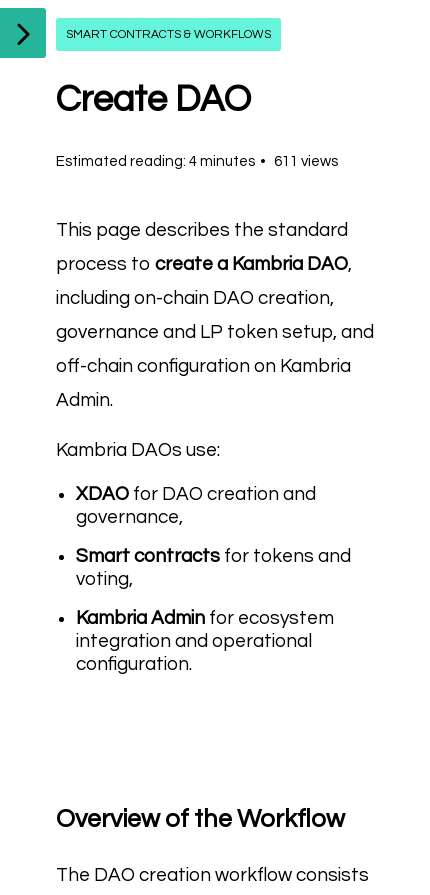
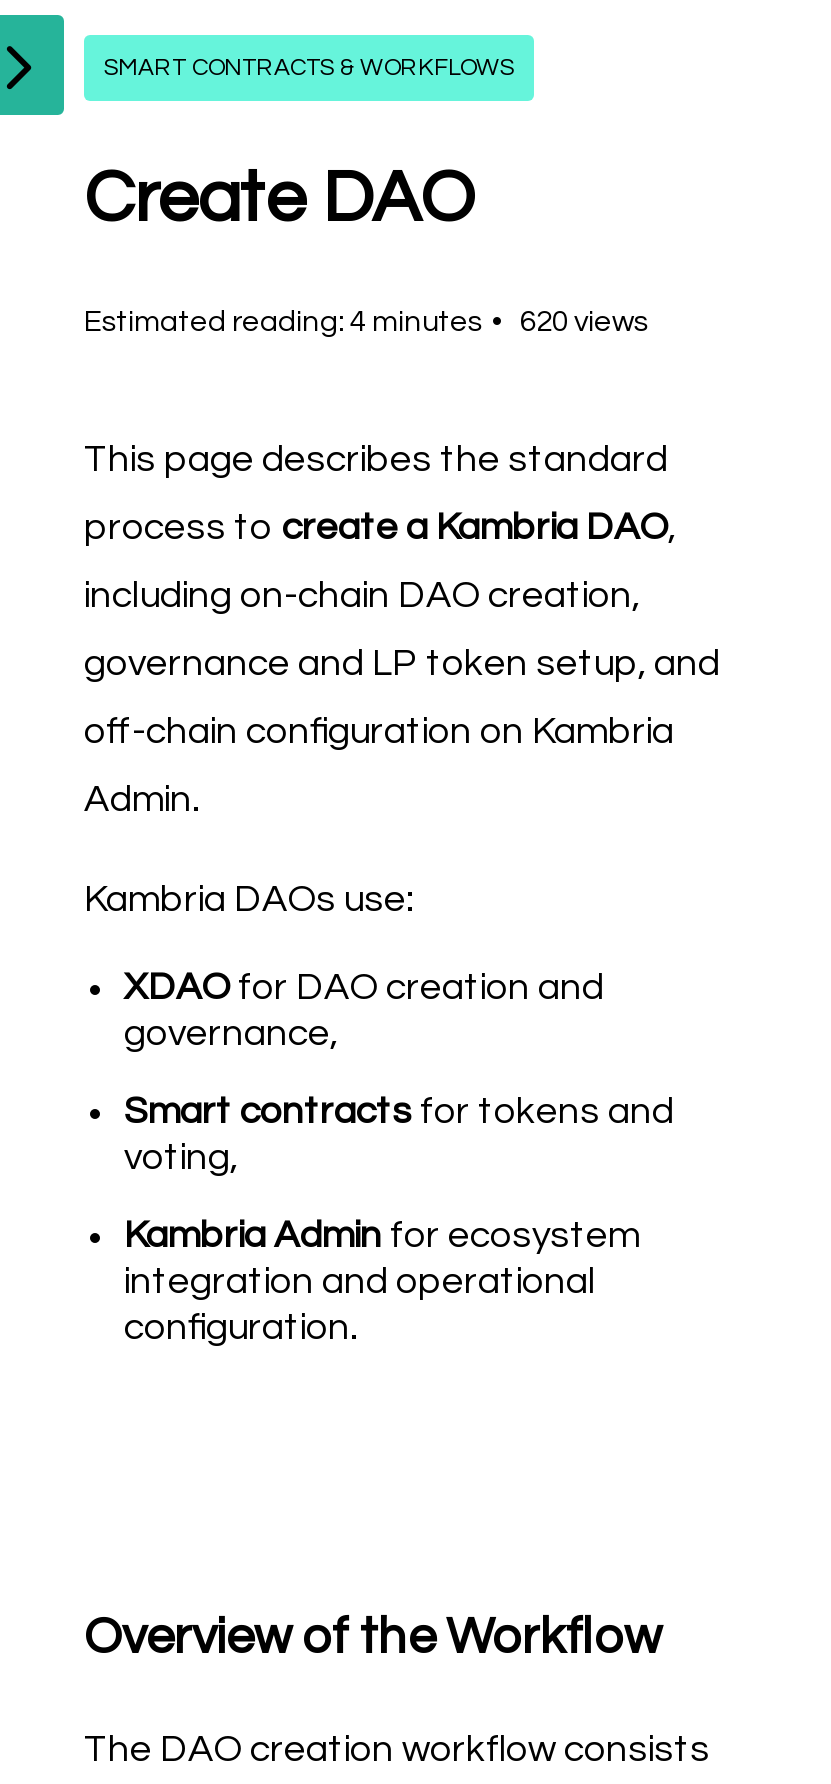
[56,154,338,169] Estimated reading: 4 minutes 611 views -> [84,307,648,337] Estimated reading: 4 minutes 620 views

